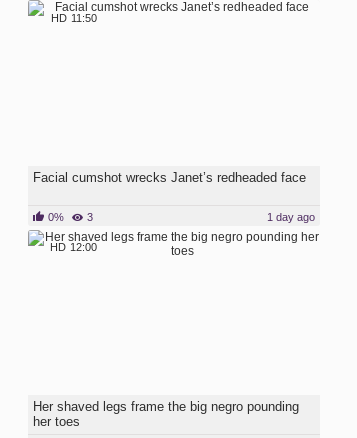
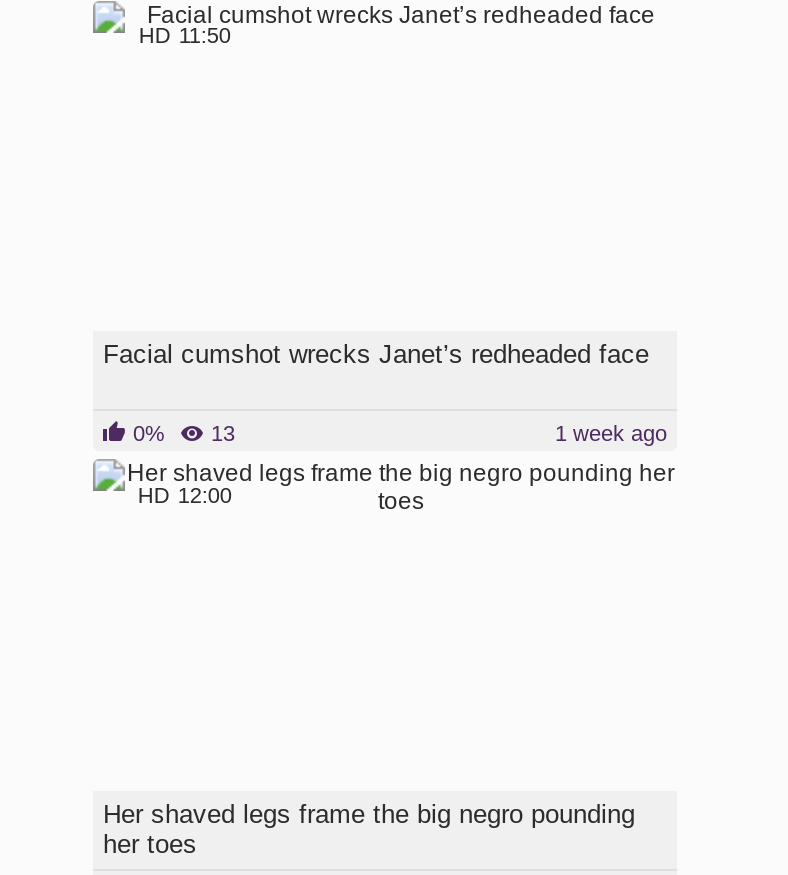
[48,211,93,223] 0% 3 -> [133,422,235,446] 0% 13
[267,211,315,223] 1 day ago -> [555,422,667,446] 1 week ago

